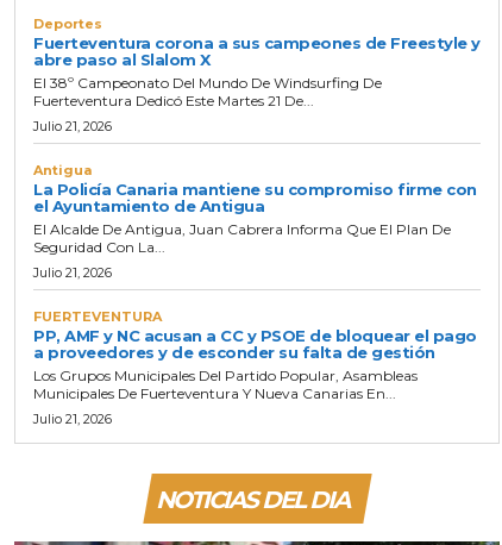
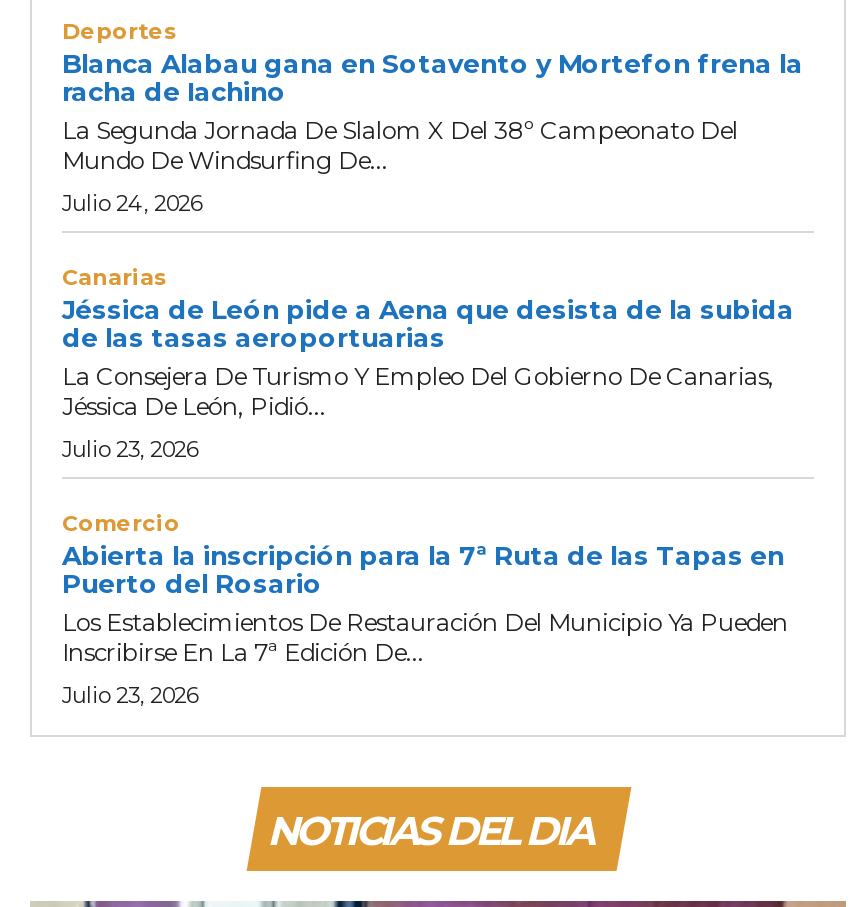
[33,33,480,109] Fuerteventura corona a sus campeones de Freestyle y | abre paso al Slalom X | El 38º Campeonato Del Mundo De Windsurfing De | Fuerteventura Dedicó Este Martes 21 De... -> [62,46,803,174] Blanca Alabau gana en Sotavento y Mortefon frena la | racha de Iachino | La Segunda Jornada De Slalom X Del 38º Campeonato Del | Mundo De Windsurfing De...
[33,117,112,134] Julio 21, 2026 -> [62,188,202,216] Julio 24, 2026
[33,161,476,255] Antigua | La Policía Canaria mantiene su compromiso firme con | el Ayuntamiento de Antigua | El Alcalde De Antigua, Juan Cabrera Informa Que El Plan De | Seguridad Con La... -> [62,262,794,420] Canarias | Jéssica de León pide a Aena que desista de la subida | de las tasas aeroportuarias | La Consejera De Turismo Y Empleo Del Gobierno De Canarias, | Jéssica De León, Pidió...
[33,264,112,280] Julio 21, 2026 -> [62,434,198,462] Julio 23, 2026
[33,308,476,402] FUERTEVENTURA | PP, AMF y NC acusan a CC y PSOE de bloquear el pago | a proveedores y de esconder su falta de gestión | Los Grupos Municipales Del Partido Popular, Asambleas | Municipales De Fuerteventura Y Nueva Canarias En... -> [62,508,788,666] Comercio | Abierta la inscripción para la 7ª Ruta de las Tapas en | Puerto del Rosario | Los Establecimientos De Restauración Del Municipio Ya Pueden | Inscribirse En La 7ª Edición De...
[33,410,112,427] Julio 21, 2026 -> [62,680,198,708] Julio 23, 2026

